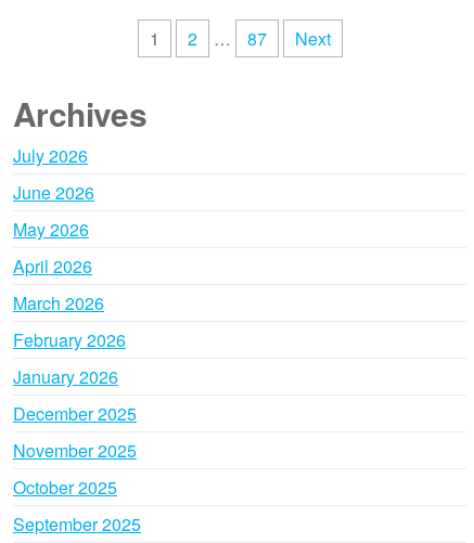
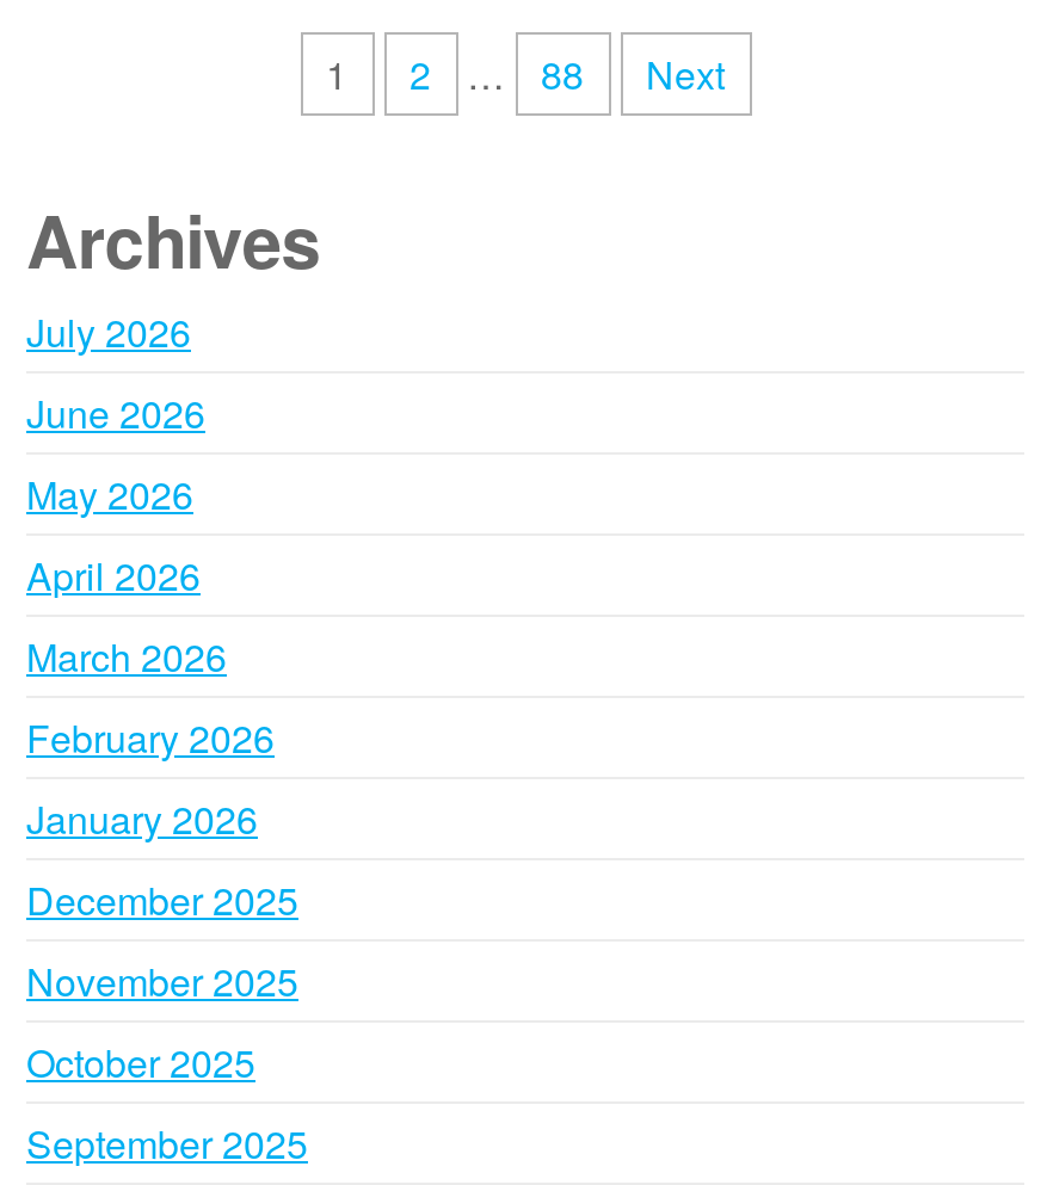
[247,26,266,51] 87 -> [541,47,584,101] 88

